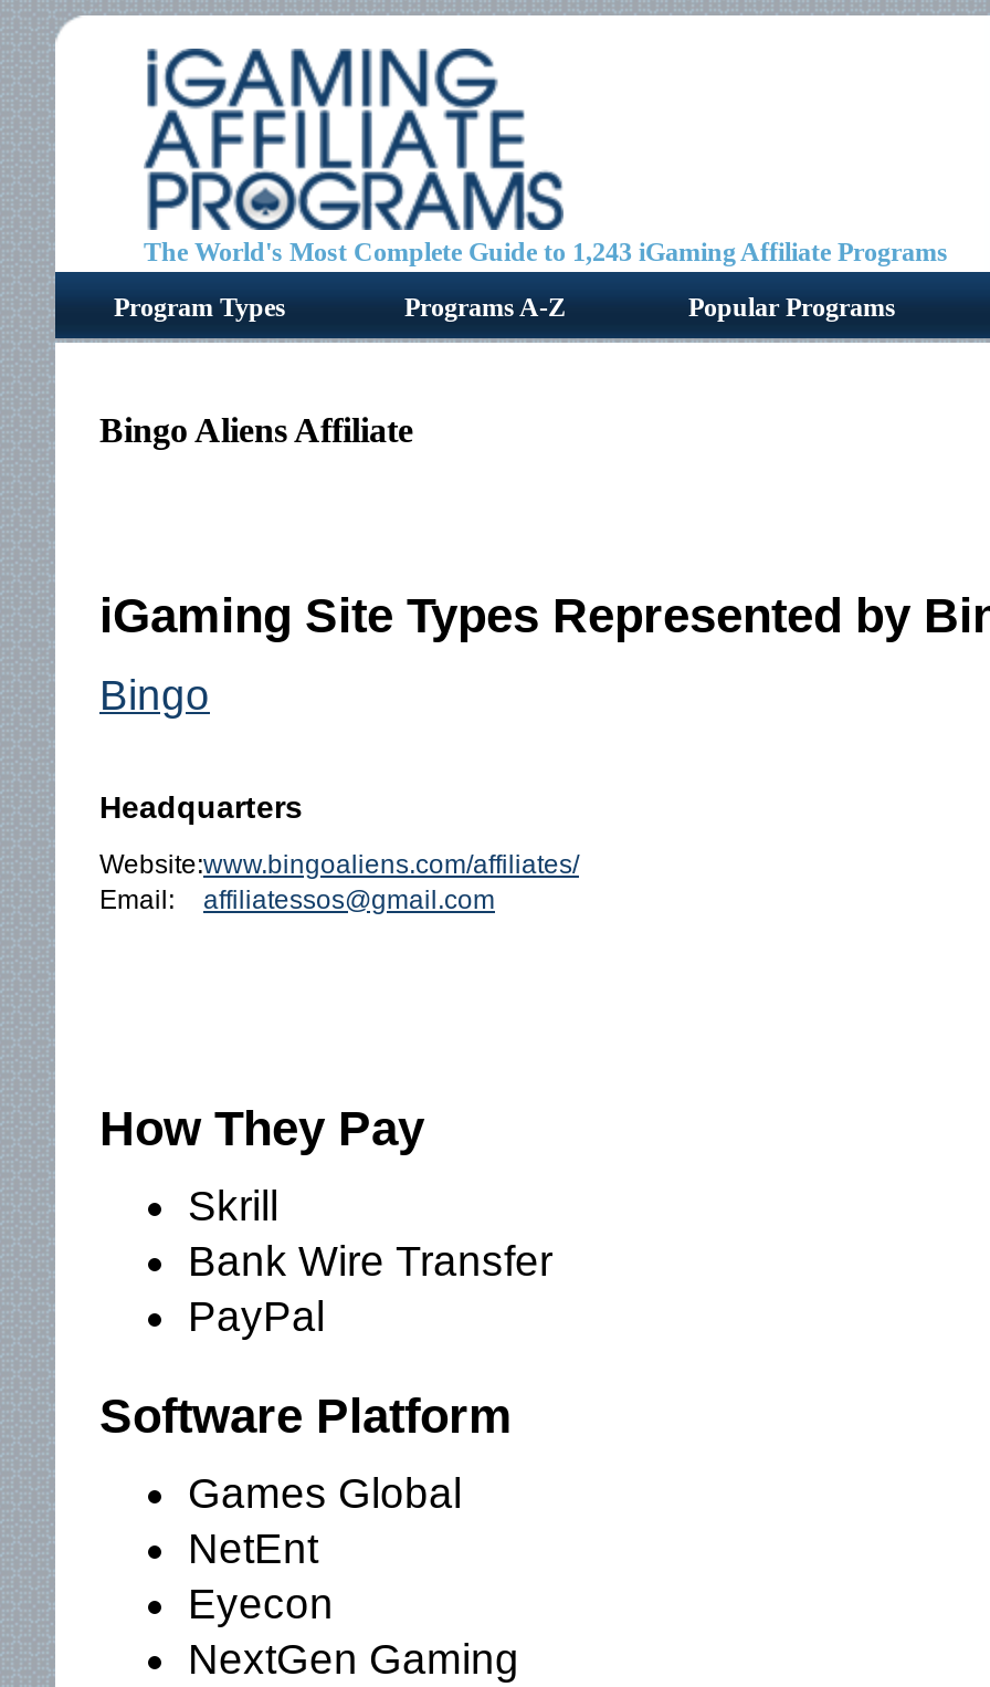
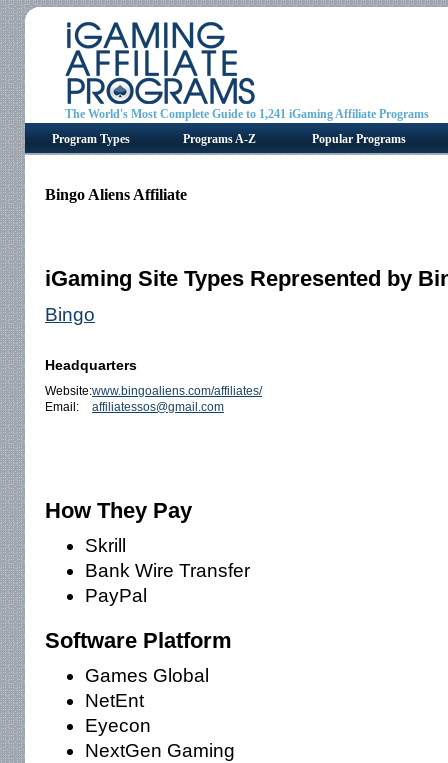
[144,237,948,268] The World's Most Complete Guide to 1,243 iGaming Affiliate Programs -> [65,107,429,121] The World's Most Complete Guide to 1,241 iGaming Affiliate Programs

